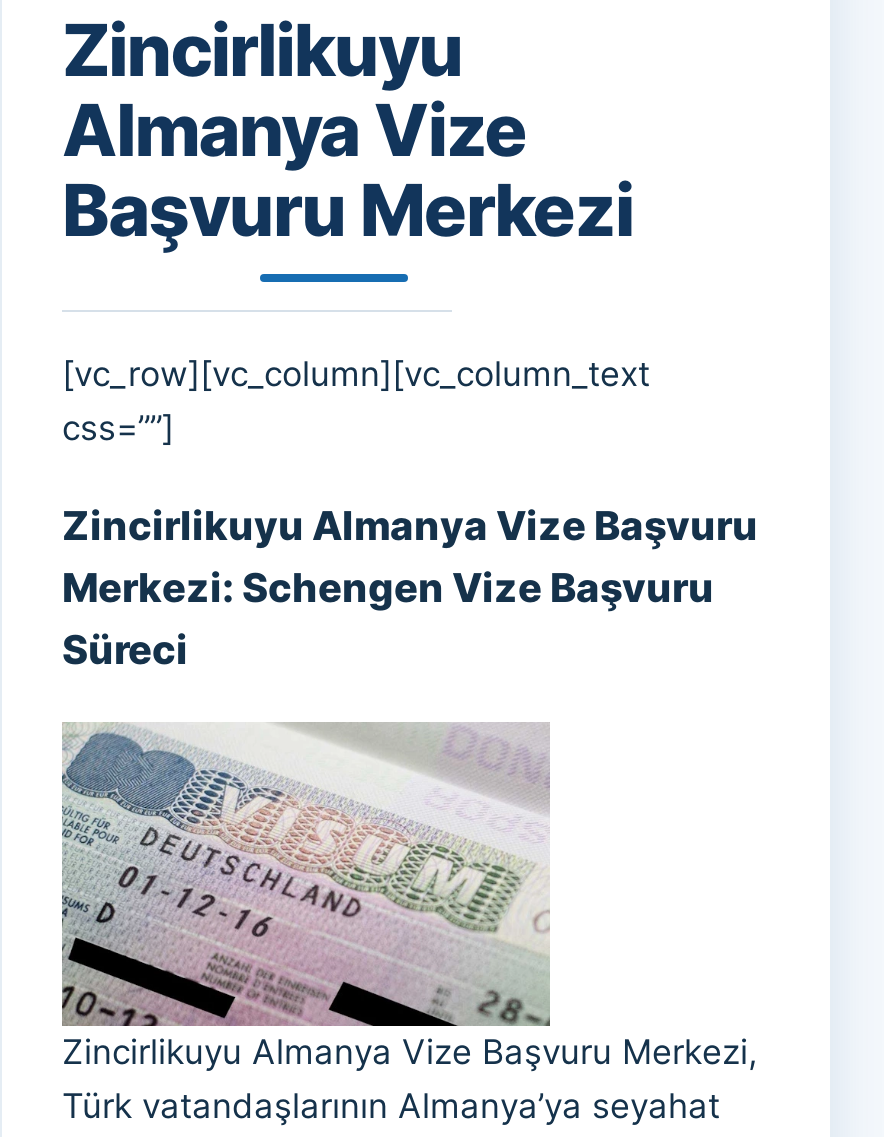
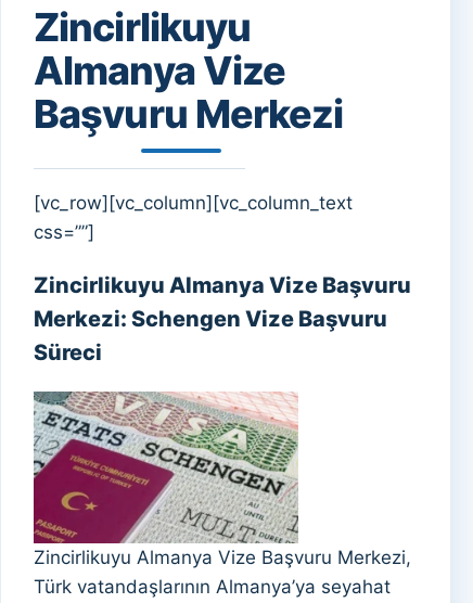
[60,722,550,1028] [image] -> [33,392,298,543] [image]

